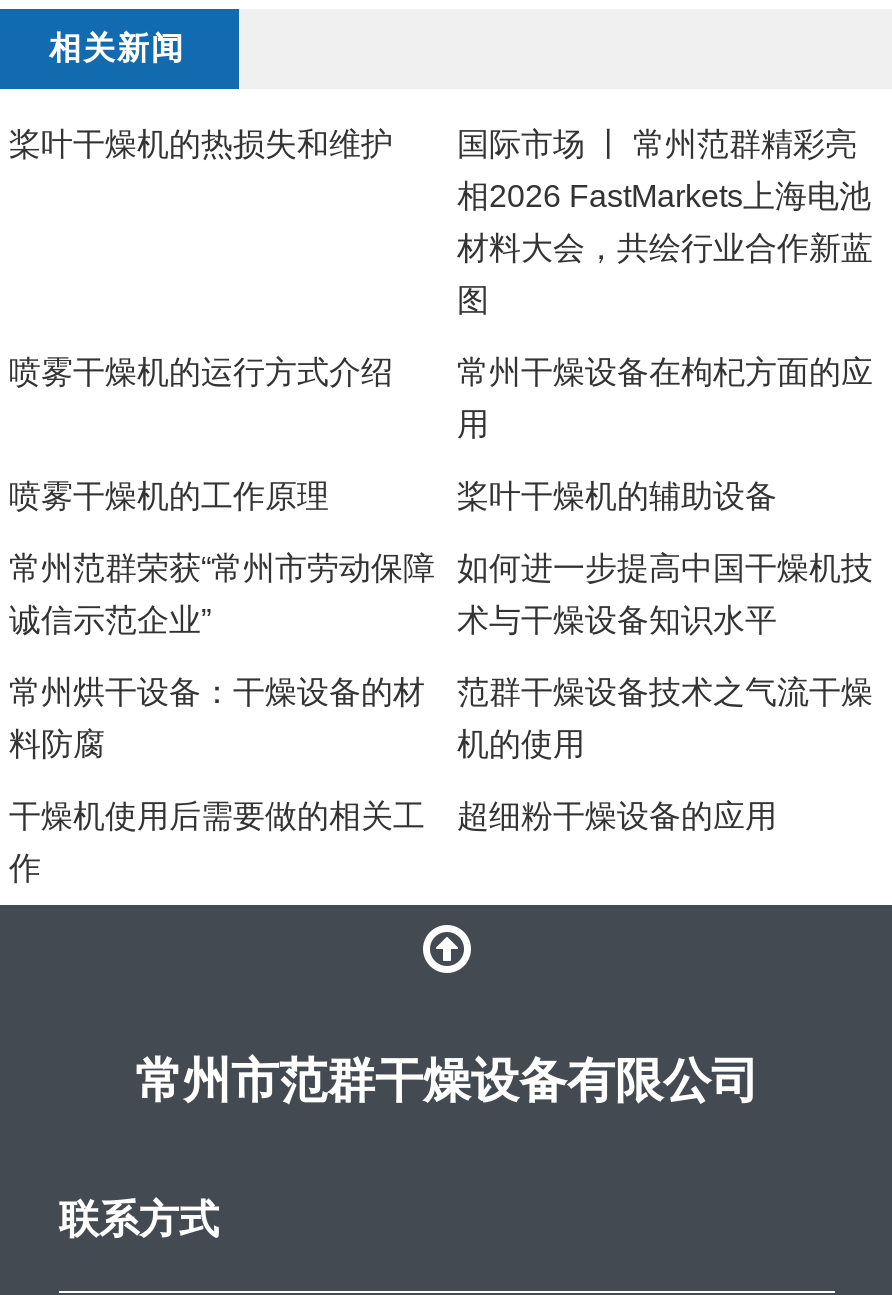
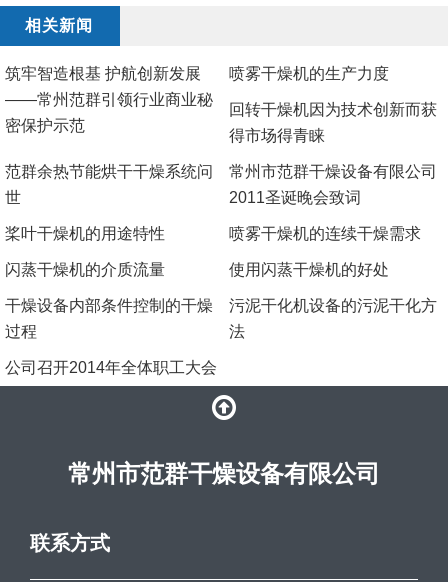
[9,126,873,636] 桨叶干燥机的热损失和维护 | 国际市场 丨 常州范群精彩亮 | 相2026 FastMarkets上海电池 | 材料大会，共绘行业合作新蓝 | 图 | 喷雾干燥机的运行方式介绍 | 常州干燥设备在枸杞方面的应 | 用 | 喷雾干燥机的工作原理 | 桨叶干燥机的辅助设备 | 常州范群荣获“常州市劳动保障 | 诚信示范企业” -> [5,65,213,134] 筑牢智造根基 护航创新发展 | ——常州范群引领行业商业秘 | 密保护示范
[9,550,873,760] 如何进一步提高中国干燥机技 | 术与干燥设备知识水平 | 常州烘干设备：干燥设备的材 | 料防腐 -> [5,65,437,206] 喷雾干燥机的生产力度 | 回转干燥机因为技术创新而获 | 得市场得青睐 | 范群余热节能烘干干燥系统问 | 世
[9,674,873,884] 范群干燥设备技术之气流干燥 | 机的使用 | 干燥机使用后需要做的相关工 | 作 -> [5,163,437,340] 常州市范群干燥设备有限公司 | 2011圣诞晚会致词 | 桨叶干燥机的用途特性 | 喷雾干燥机的连续干燥需求 | 闪蒸干燥机的介质流量 | 使用闪蒸干燥机的好处 | 干燥设备内部条件控制的干燥 | 过程
[457,798,777,832] 超细粉干燥设备的应用 -> [5,297,437,376] 污泥干化机设备的污泥干化方 | 法 | 公司召开2014年全体职工大会

